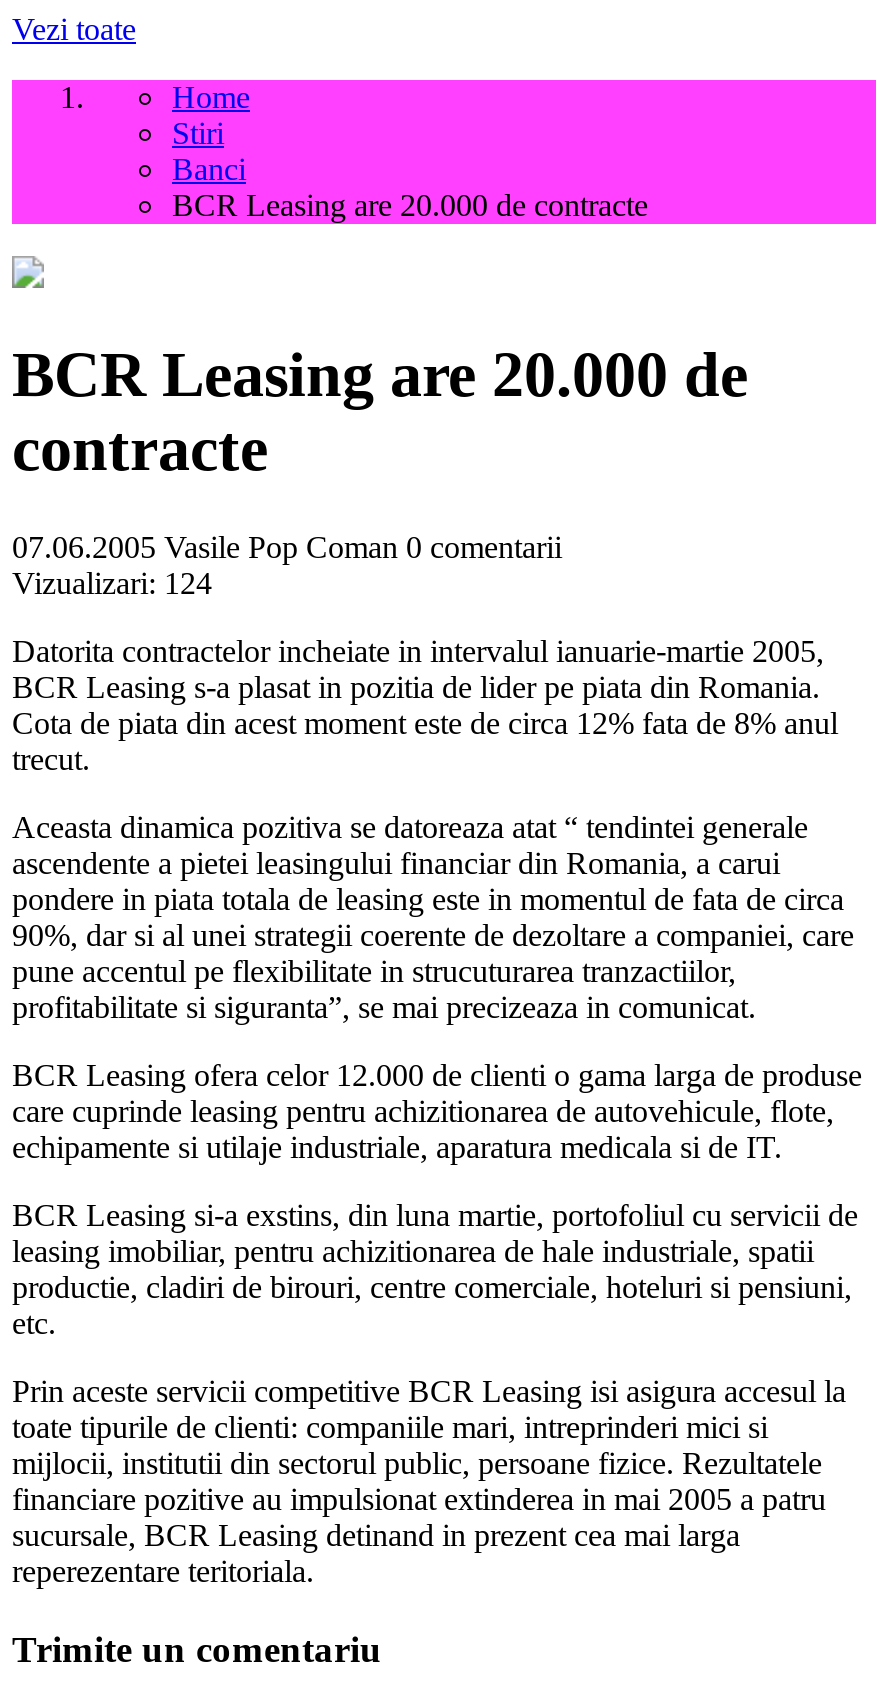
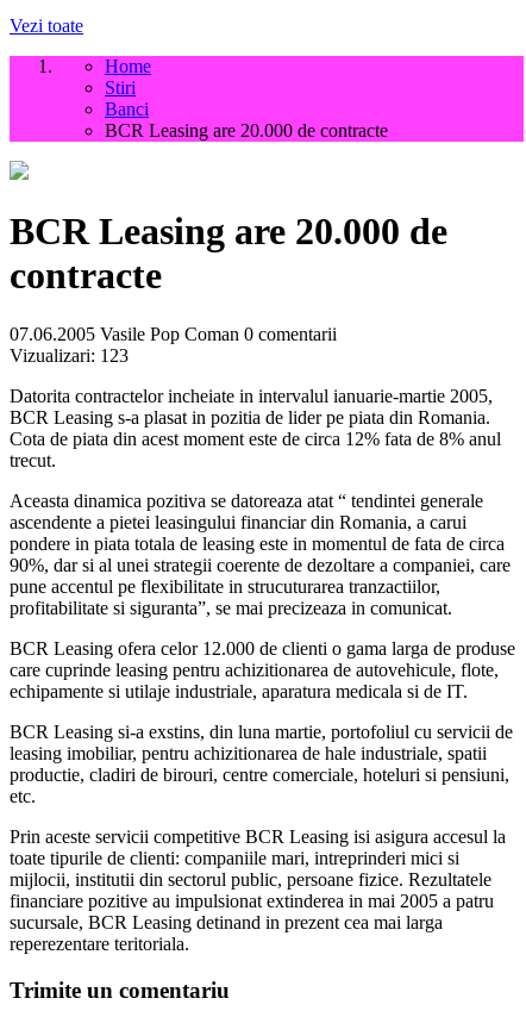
[12,566,212,600] Vizualizari: 124 -> [10,345,129,365] Vizualizari: 123

